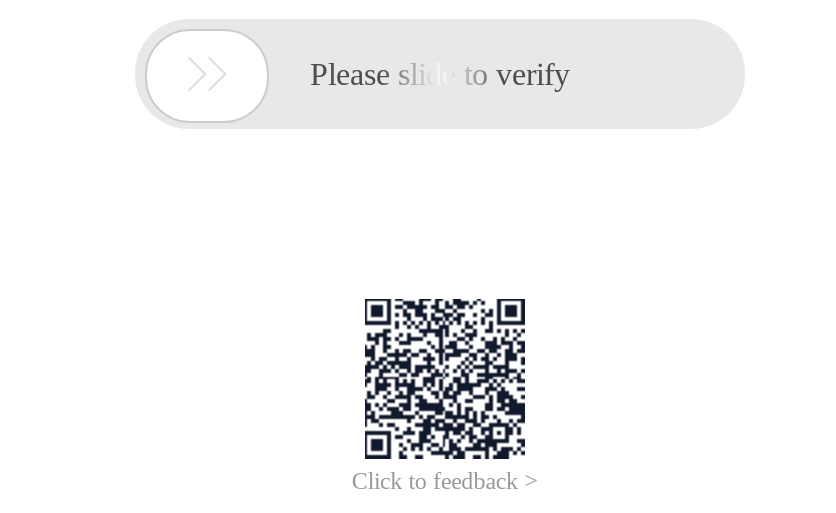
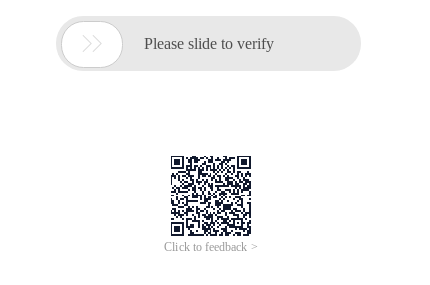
[365,297,527,461] [image] -> [171,155,252,237] [image]

